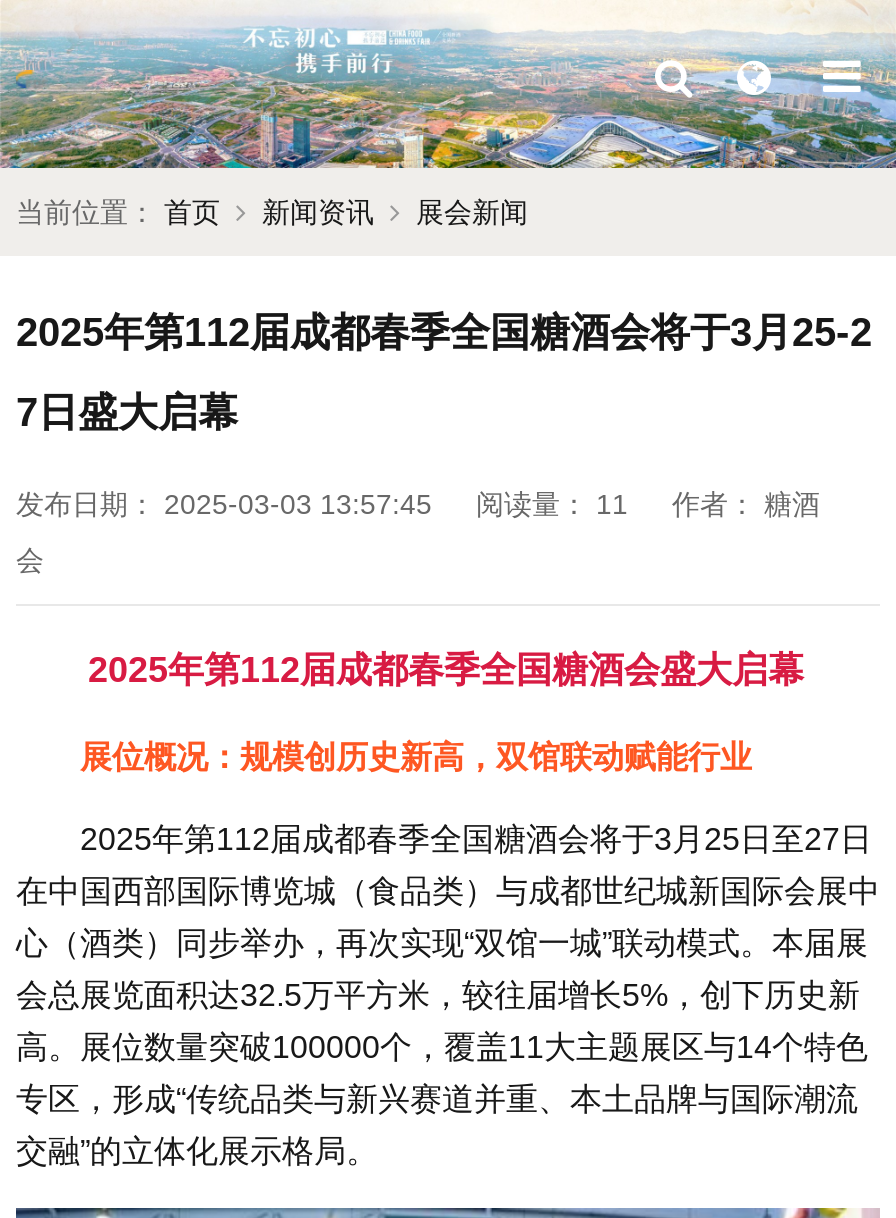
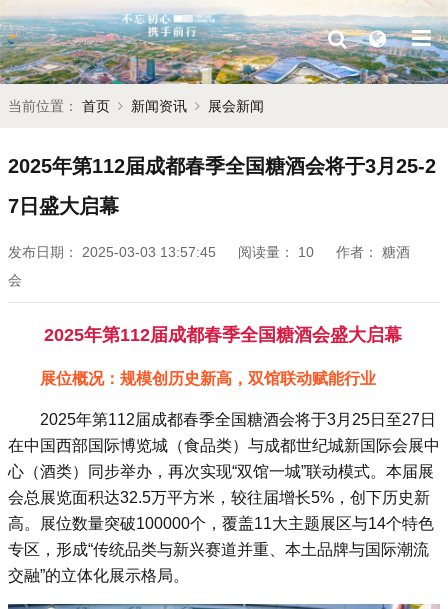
[16,488,820,520] 发布日期： 2025-03-03 13:57:45 阅读量： 11 作者： 糖酒 -> [8,244,410,260] 发布日期： 2025-03-03 13:57:45 阅读量： 10 作者： 糖酒

